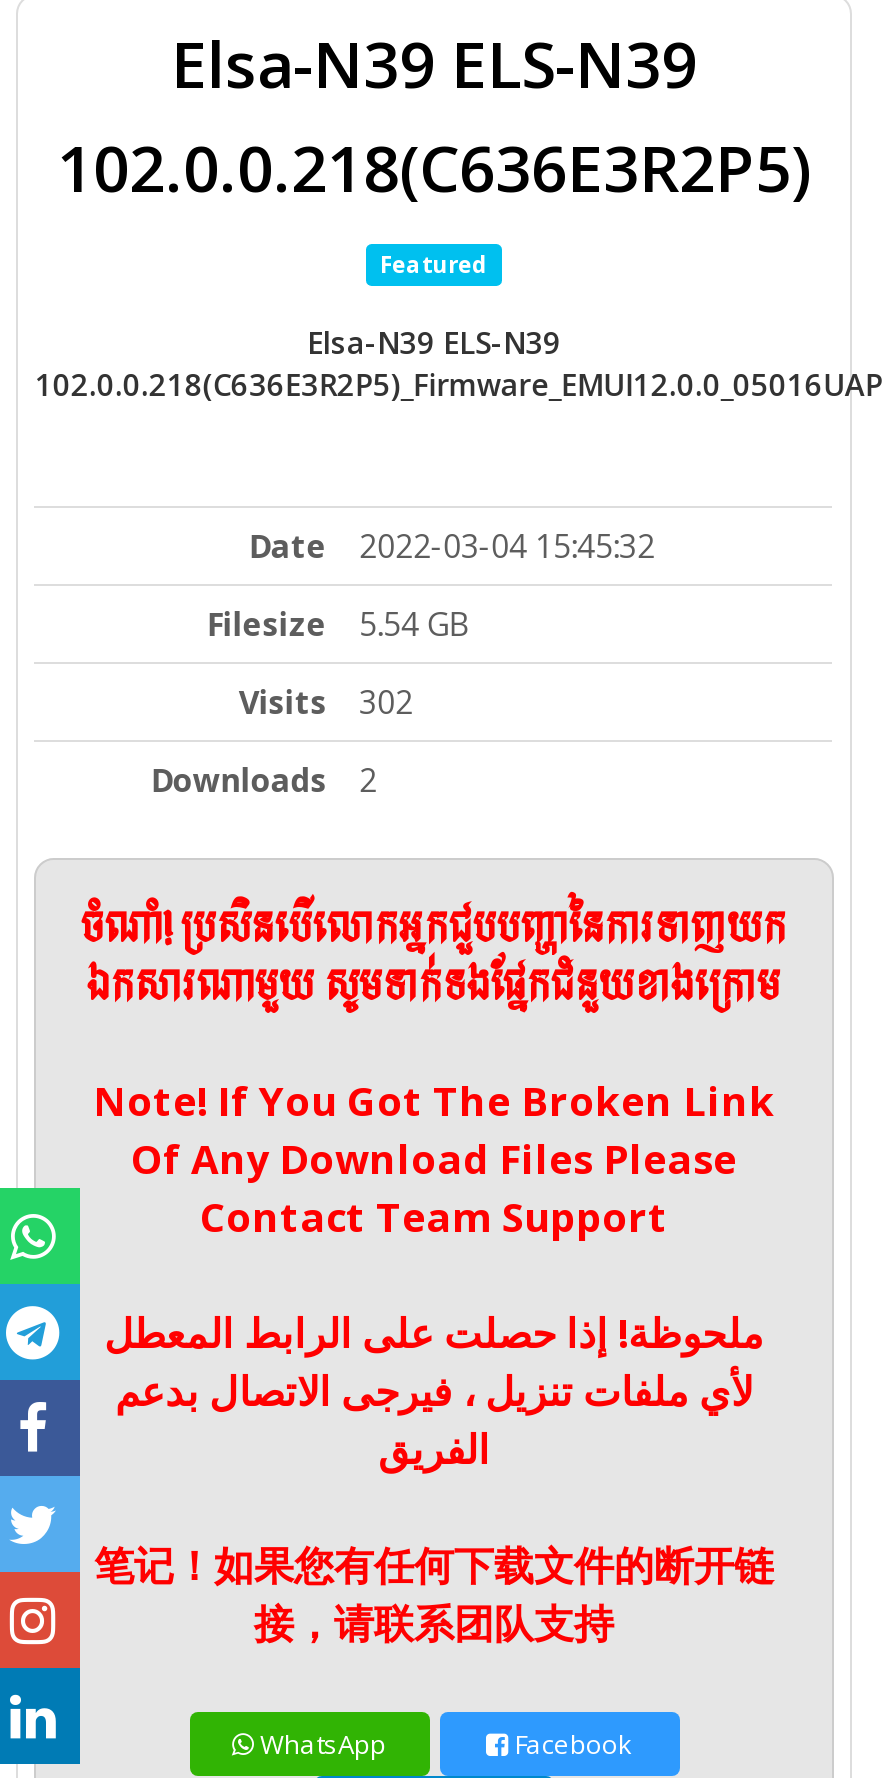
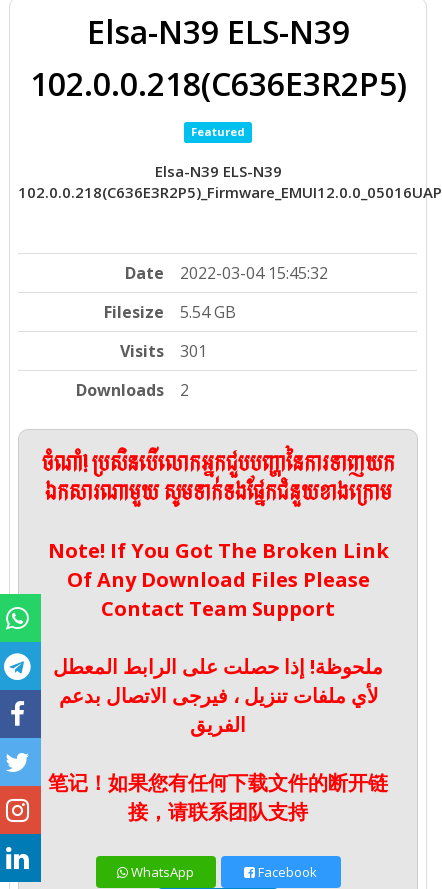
[239,681,413,725] Visits 302 -> [120,340,207,362] Visits 301

